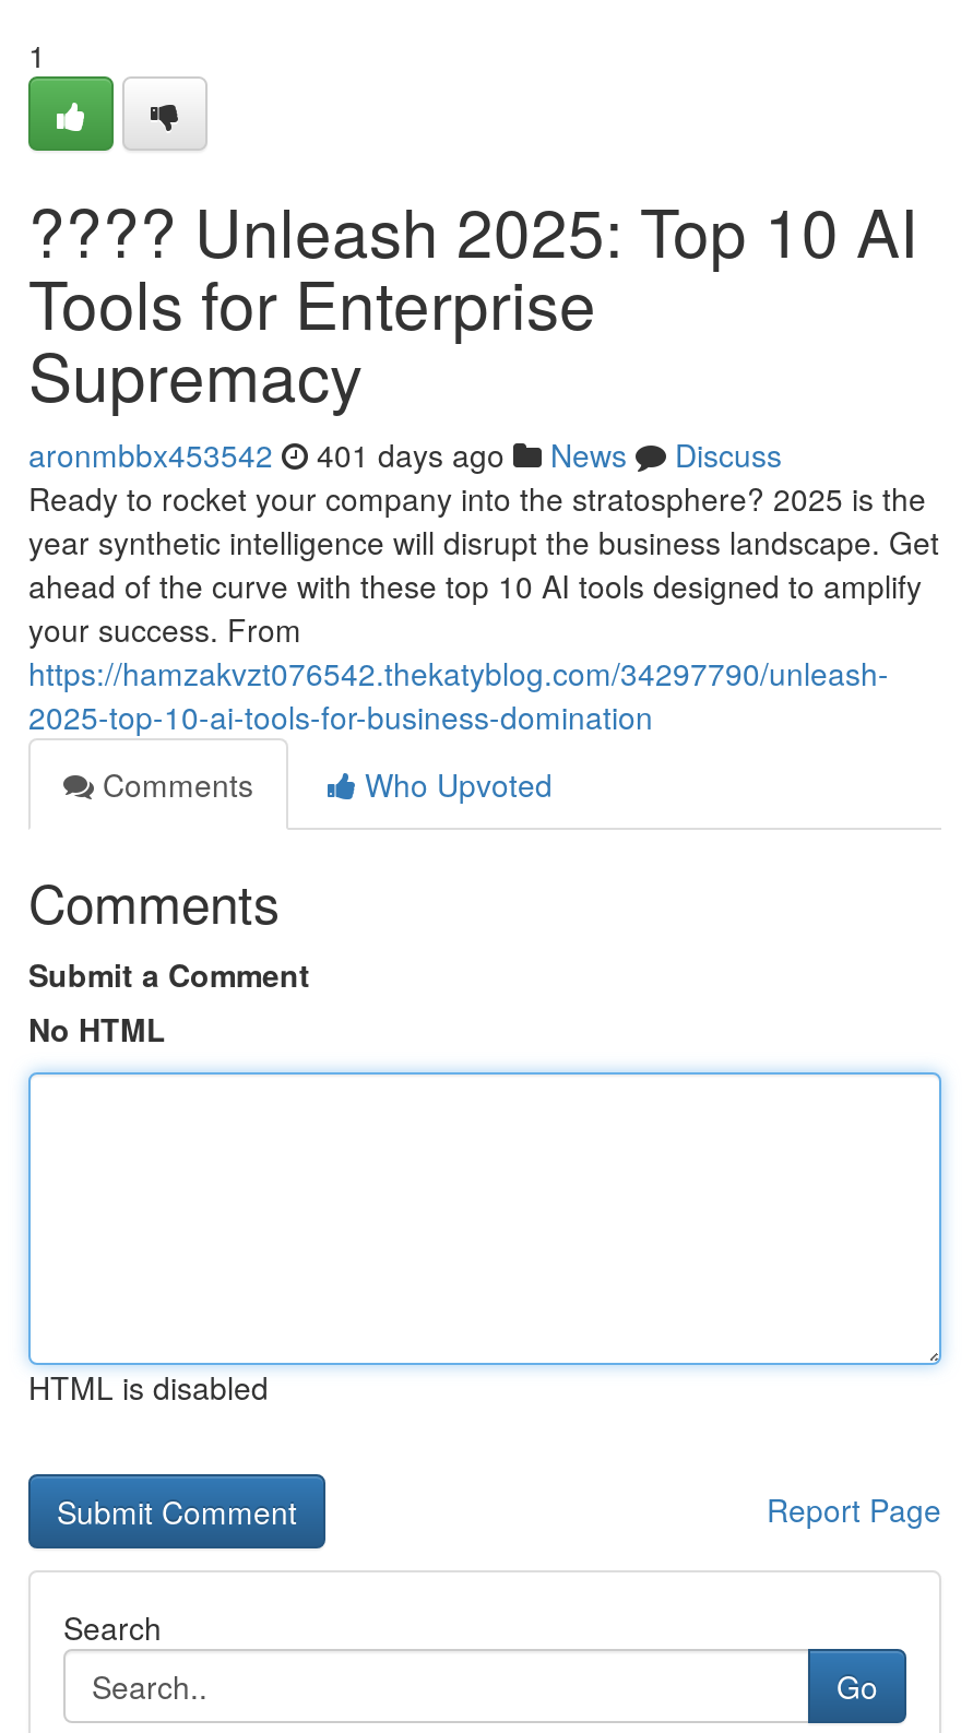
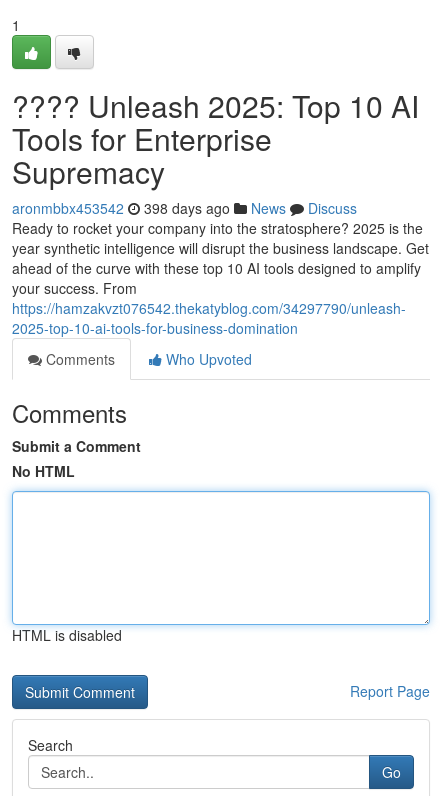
[28,432,782,476] aronmbbx453542 401 days ago News Discuss -> [12,198,357,218] aronmbbx453542 398 days ago News Discuss

